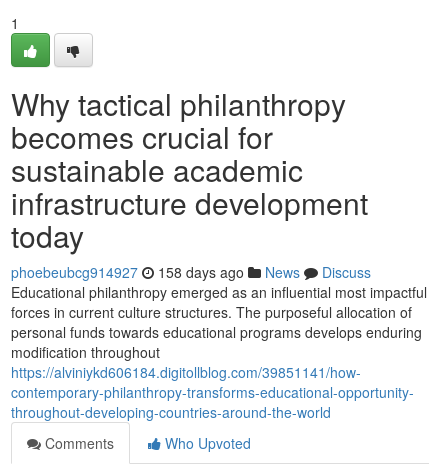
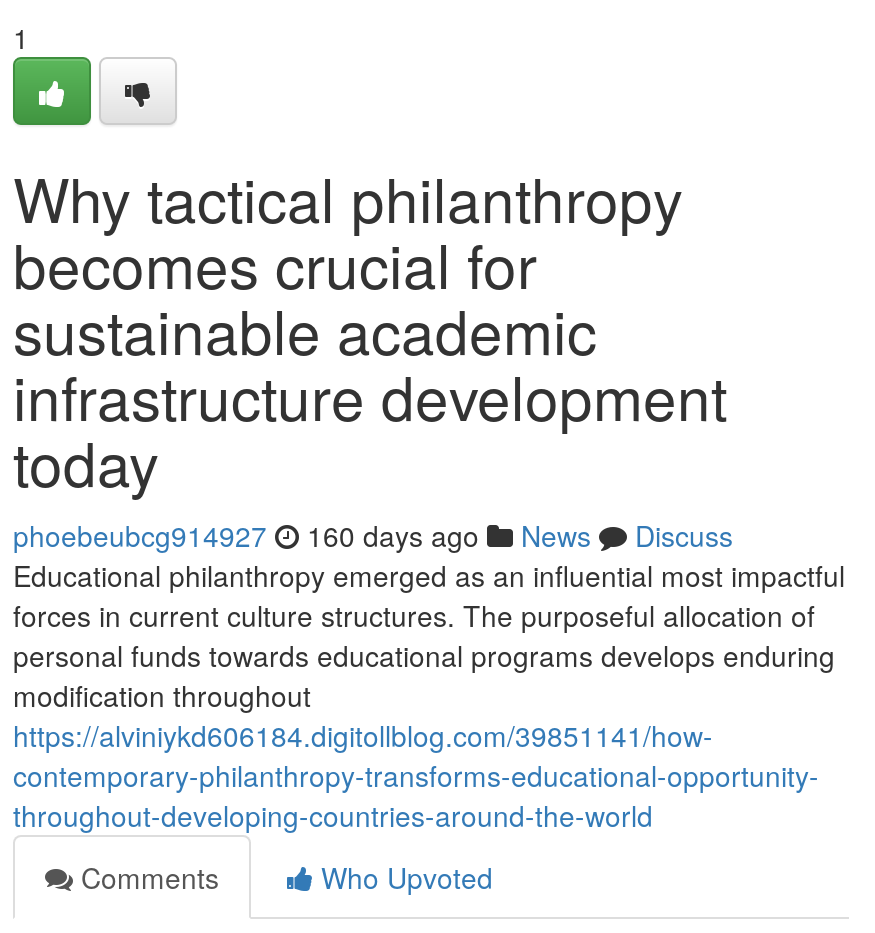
[11,262,371,282] phoebeubcg914927 158 days ago News Discuss -> [13,515,733,555] phoebeubcg914927 160 days ago News Discuss

